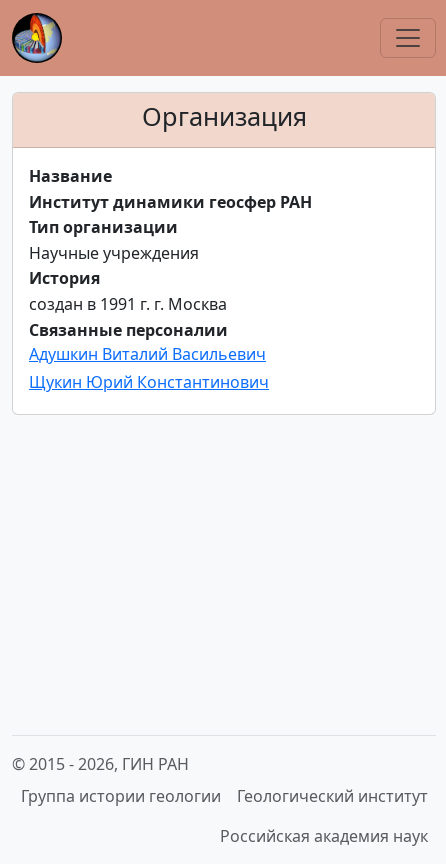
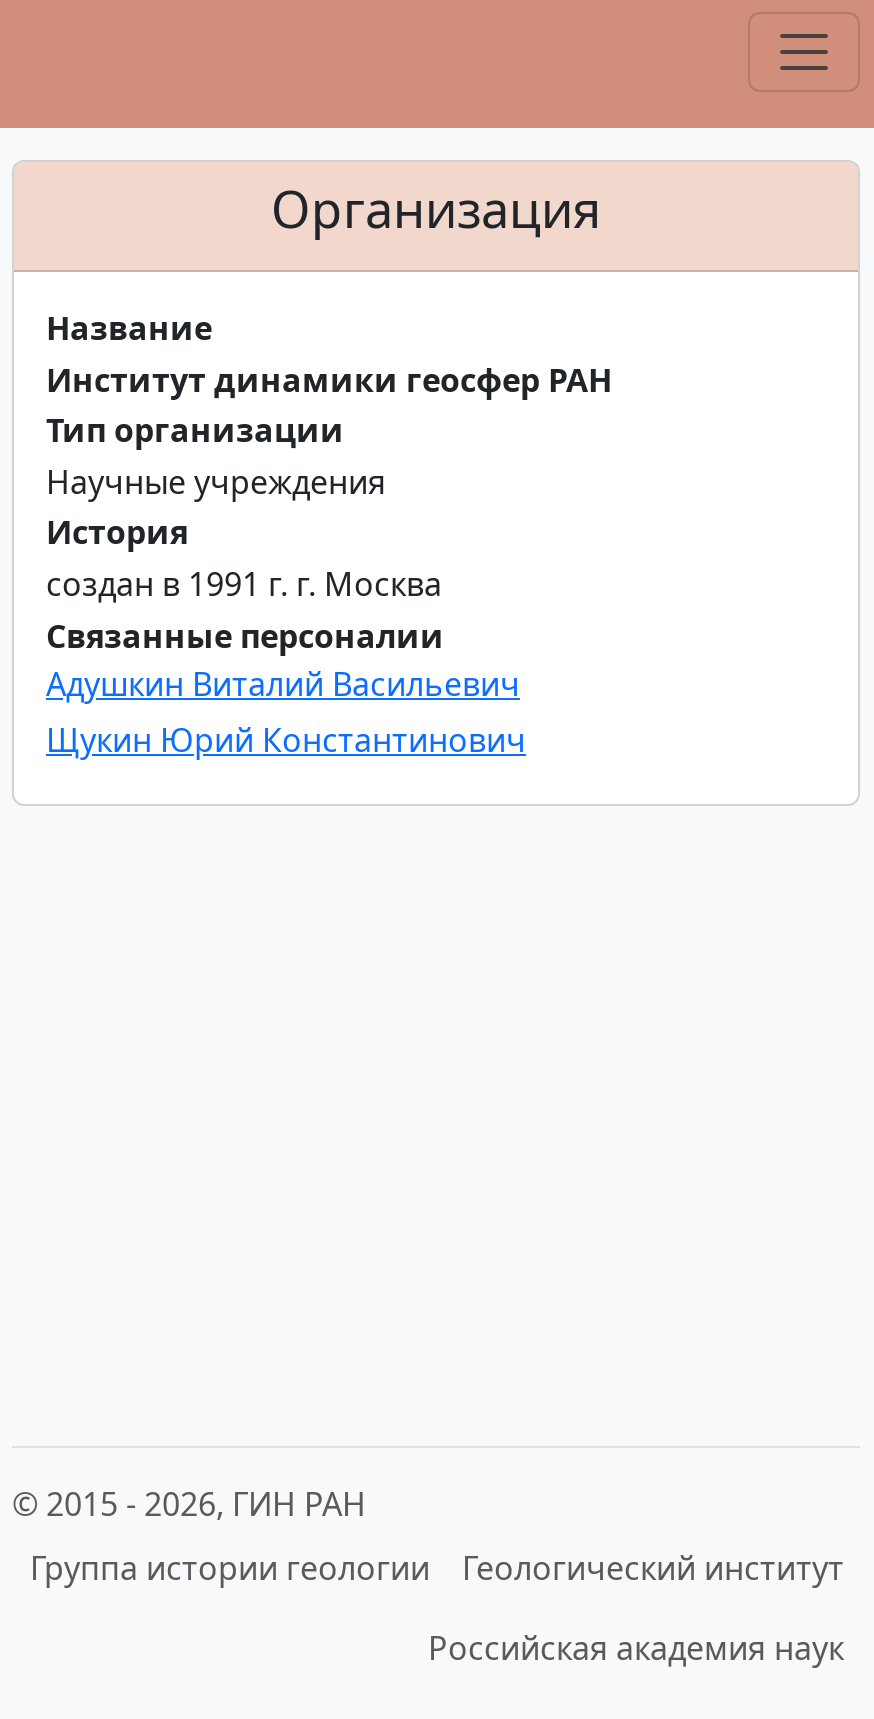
[11,12,63,64] [image] -> none

